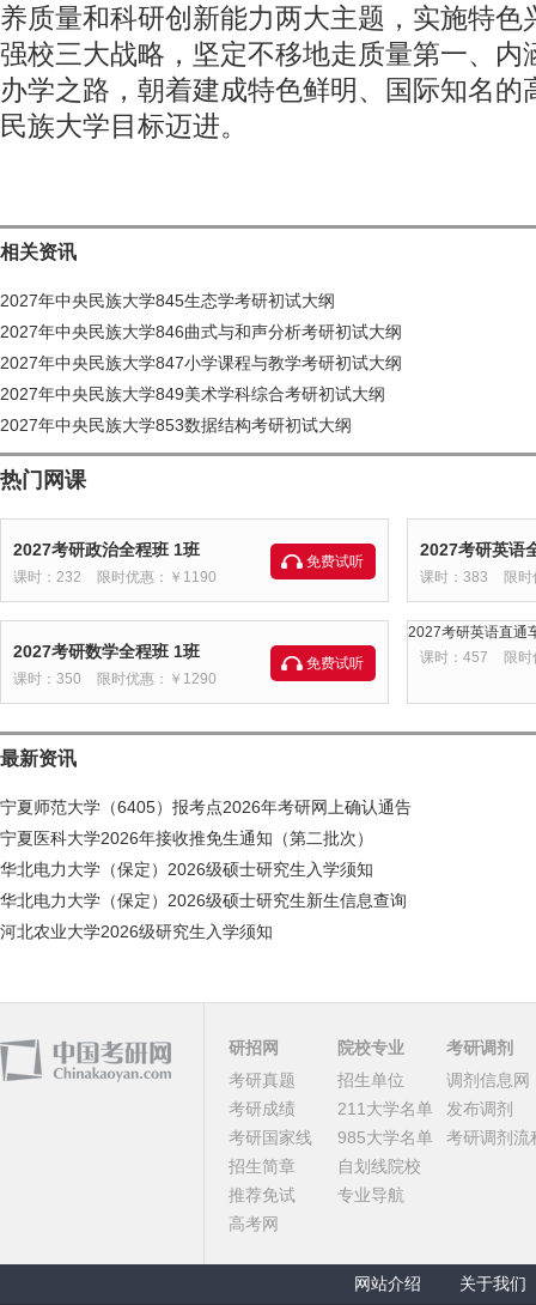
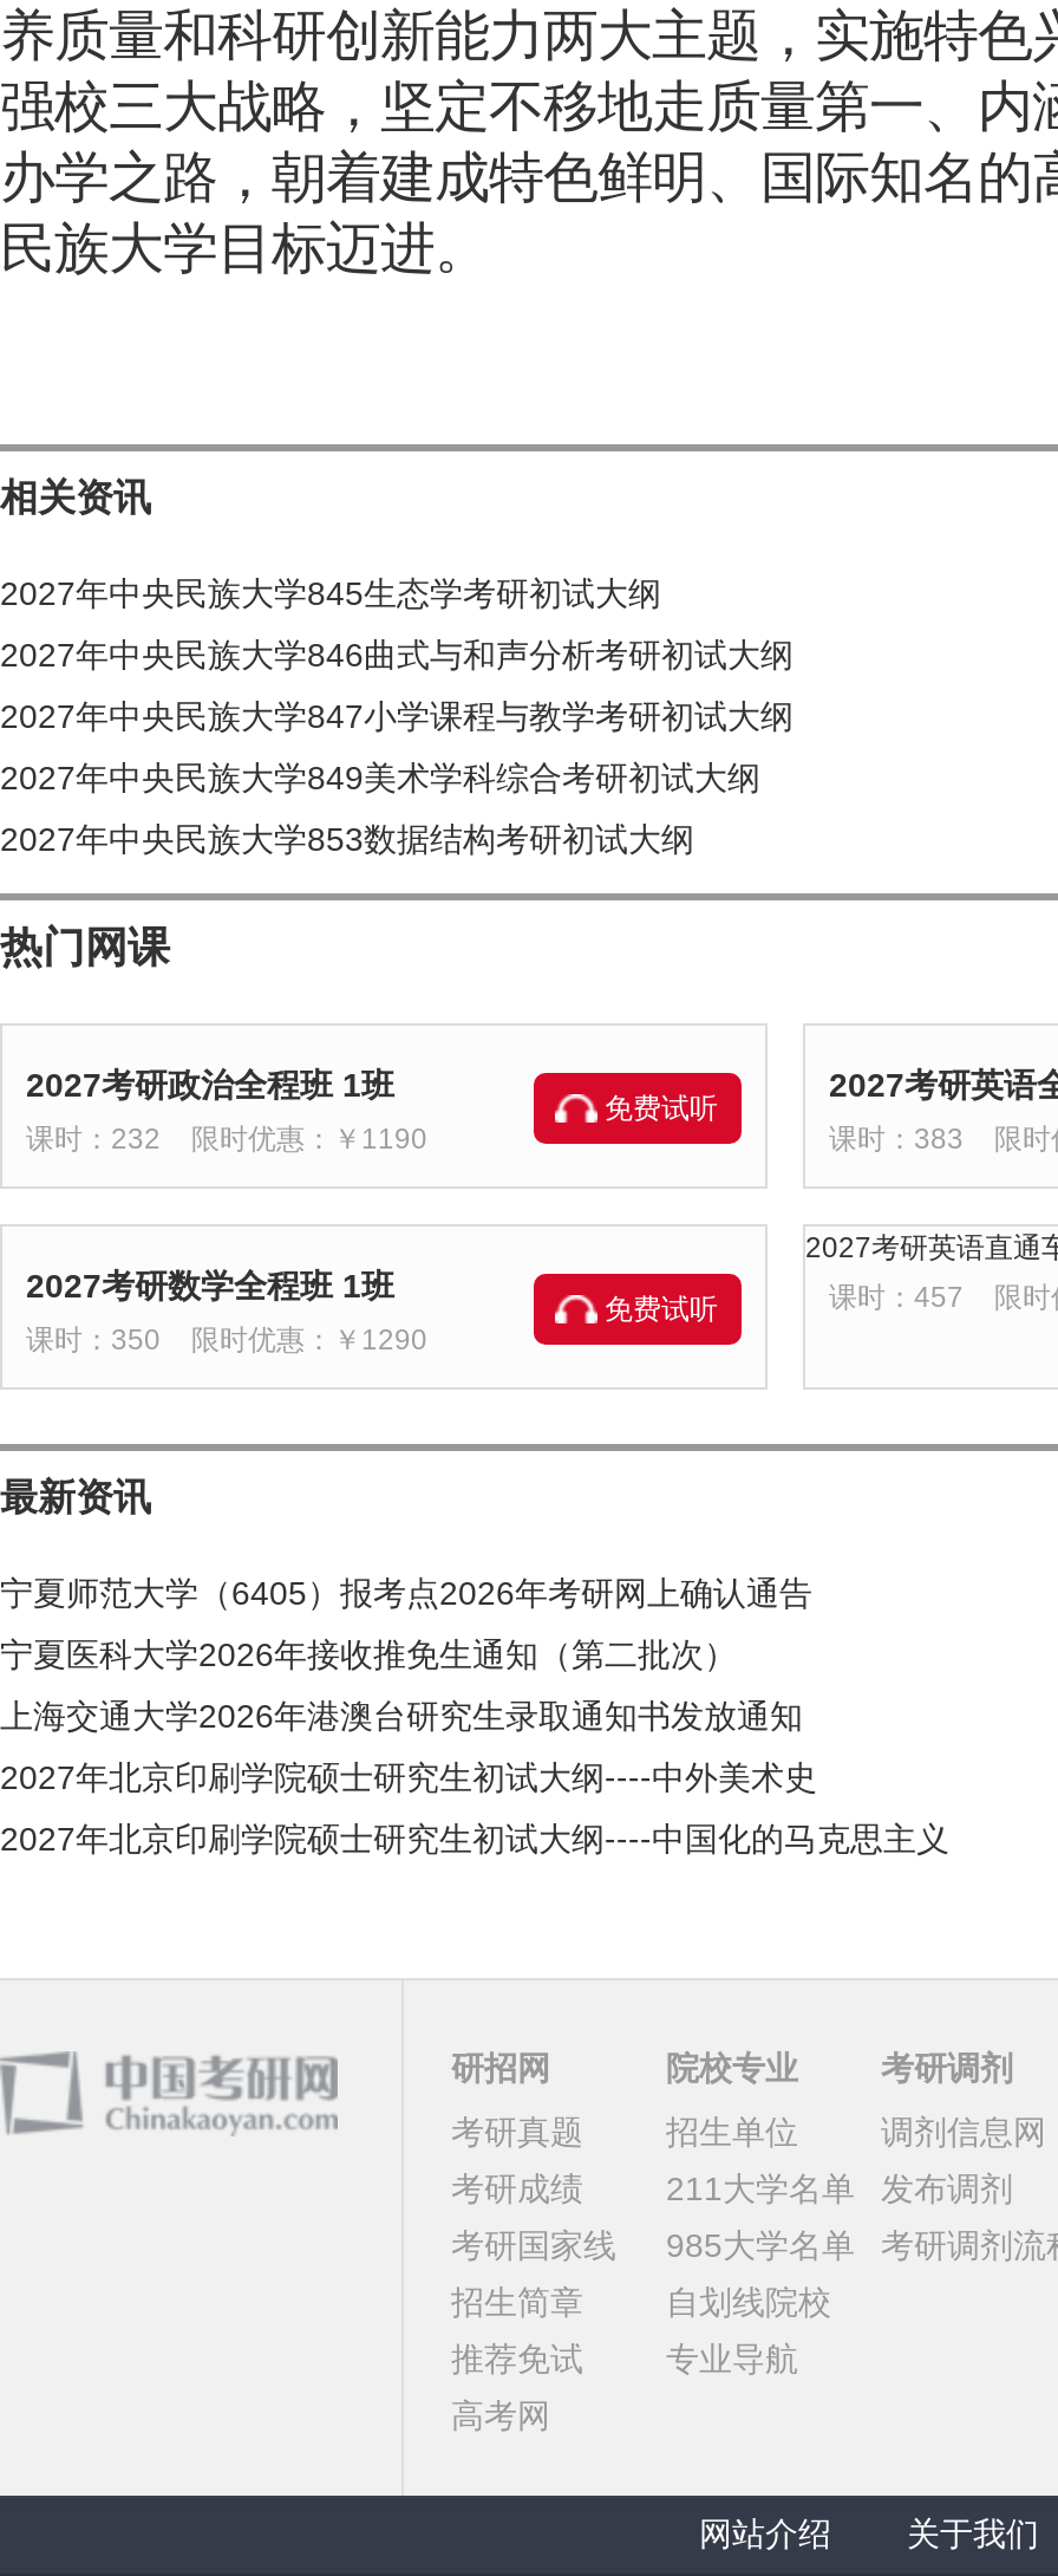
[0,860,373,879] 华北电力大学（保定）2026级硕士研究生入学须知 -> [0,1697,803,1735] 上海交通大学2026年港澳台研究生录取通知书发放通知
[0,891,407,910] 华北电力大学（保定）2026级硕士研究生新生信息查询 -> [0,1758,817,1796] 2027年北京印刷学院硕士研究生初试大纲----中外美术史
[0,922,273,941] 河北农业大学2026级研究生入学须知 -> [0,1820,949,1858] 2027年北京印刷学院硕士研究生初试大纲----中国化的马克思主义

